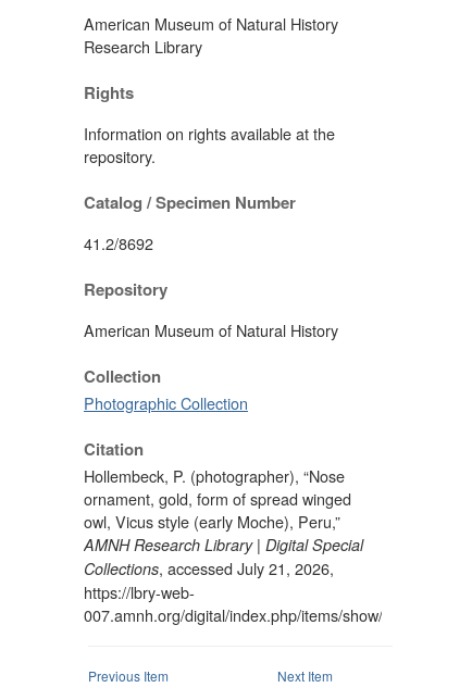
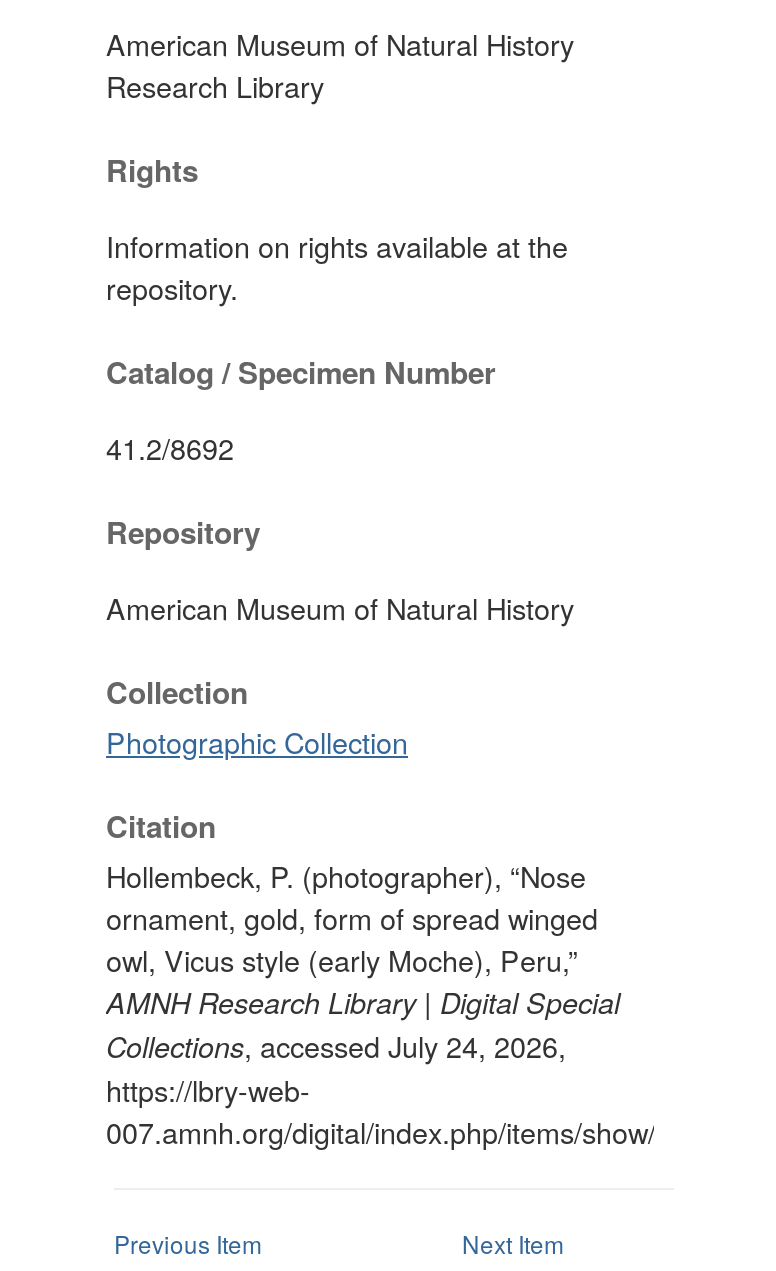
[84,557,334,580] Collections, accessed July 21, 2026, -> [106,1025,566,1067] Collections, accessed July 24, 2026,

